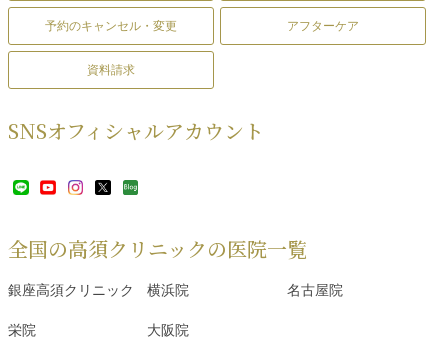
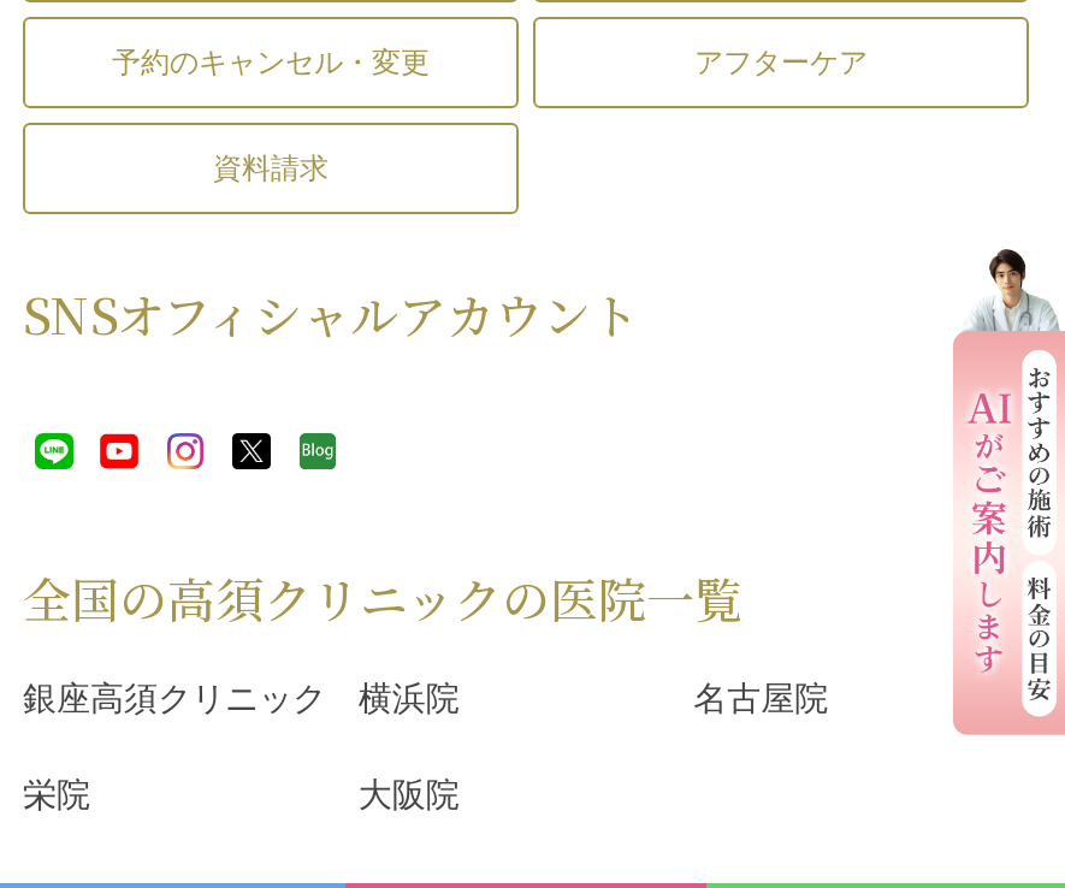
none -> [952,245,1058,736] [image]

